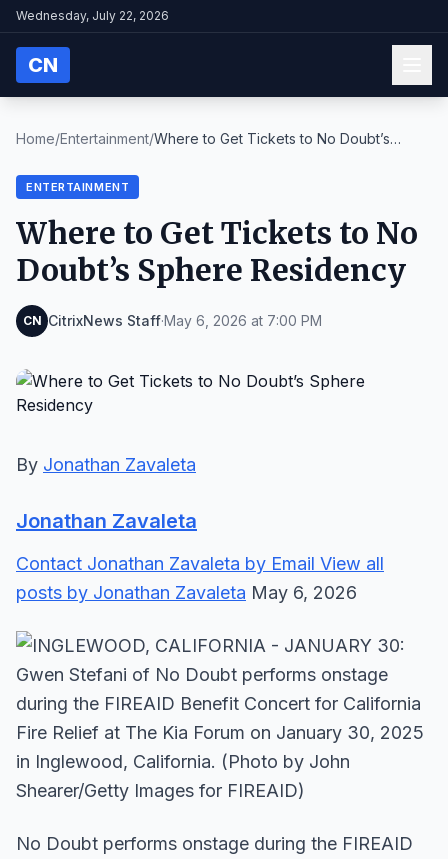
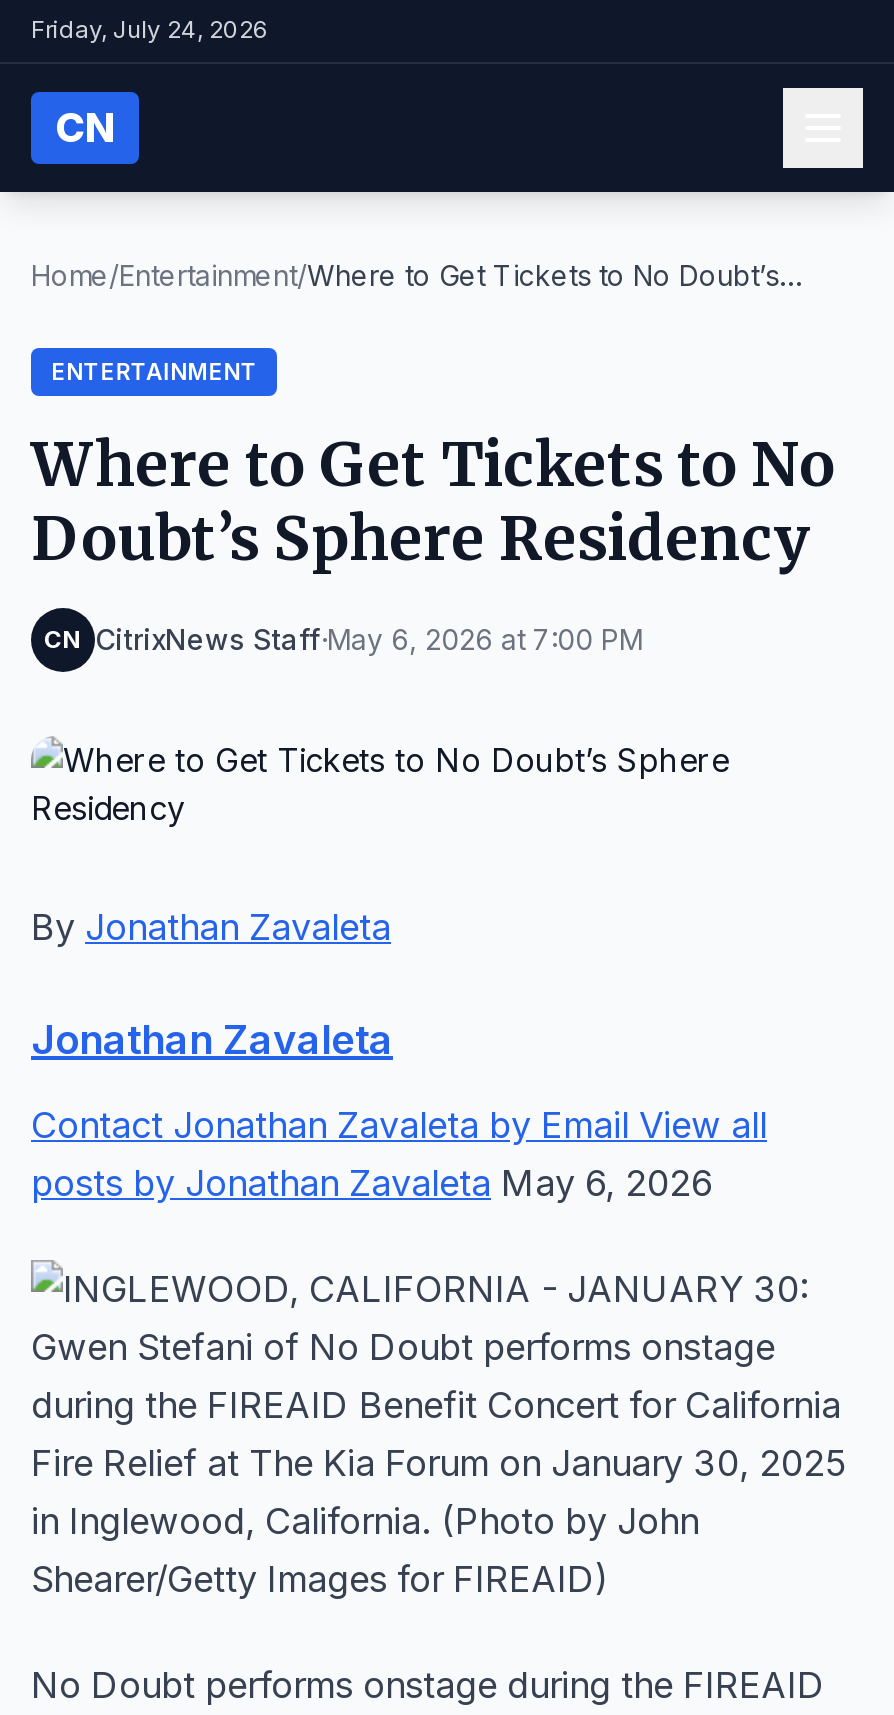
[16,8,169,23] Wednesday, July 22, 2026 -> [31,14,269,44] Friday, July 24, 2026

